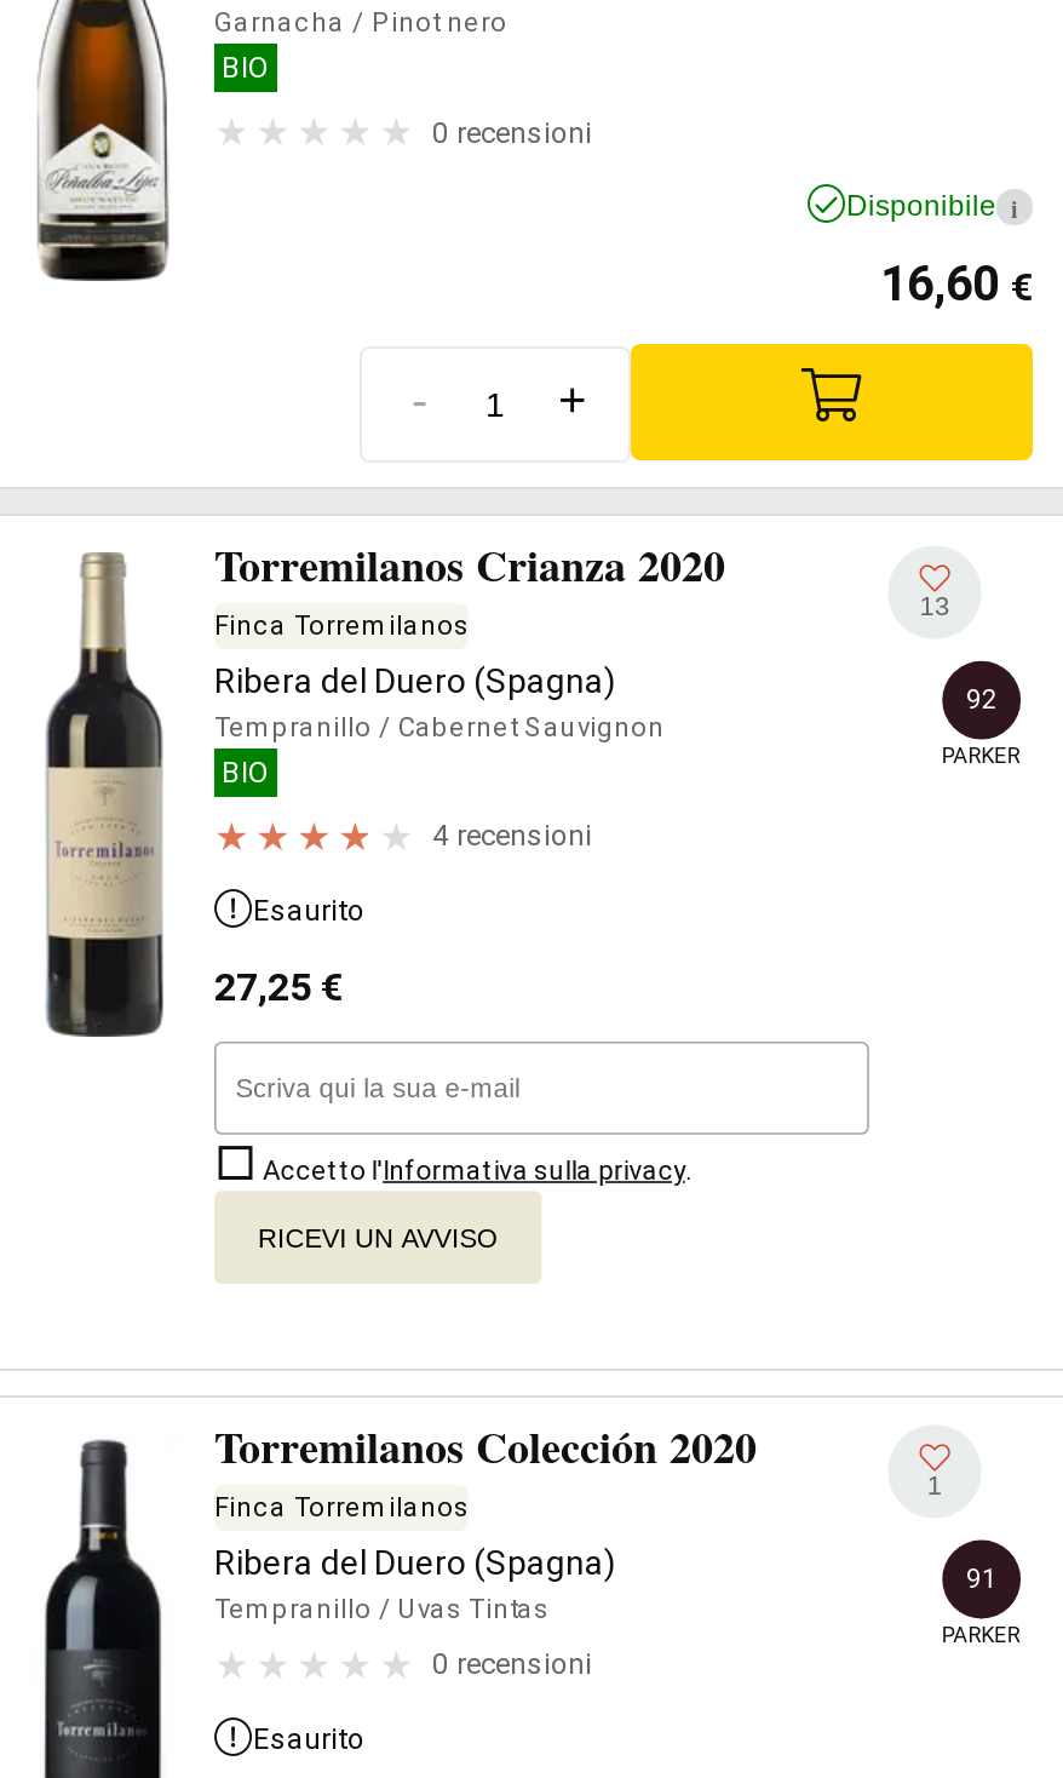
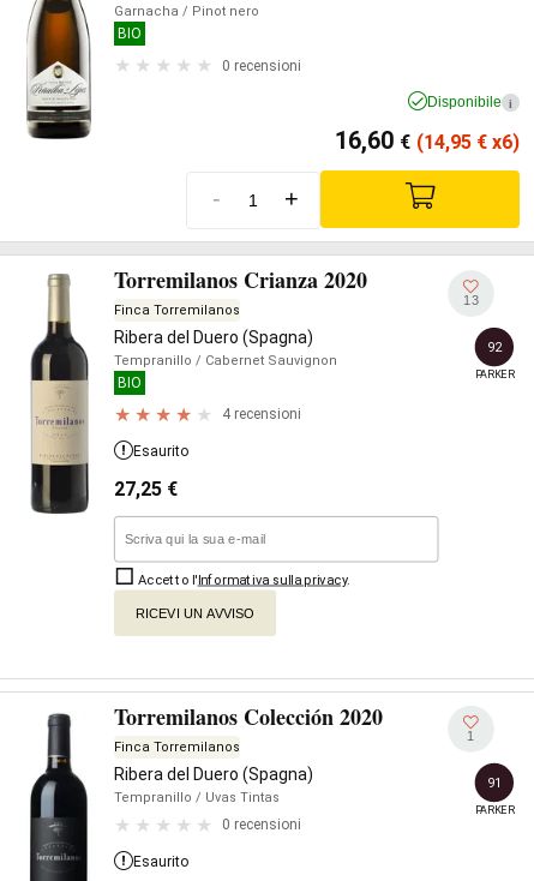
[880,254,1033,312] 16,60 € -> [335,126,520,155] 16,60 € (14,95 €x6)

